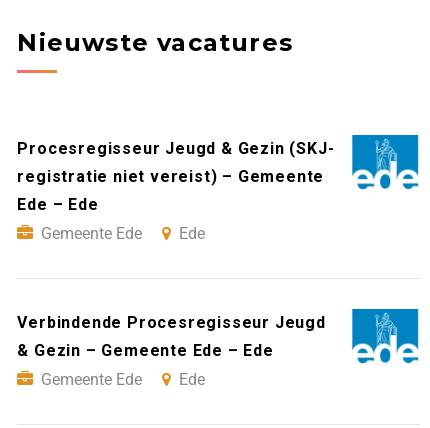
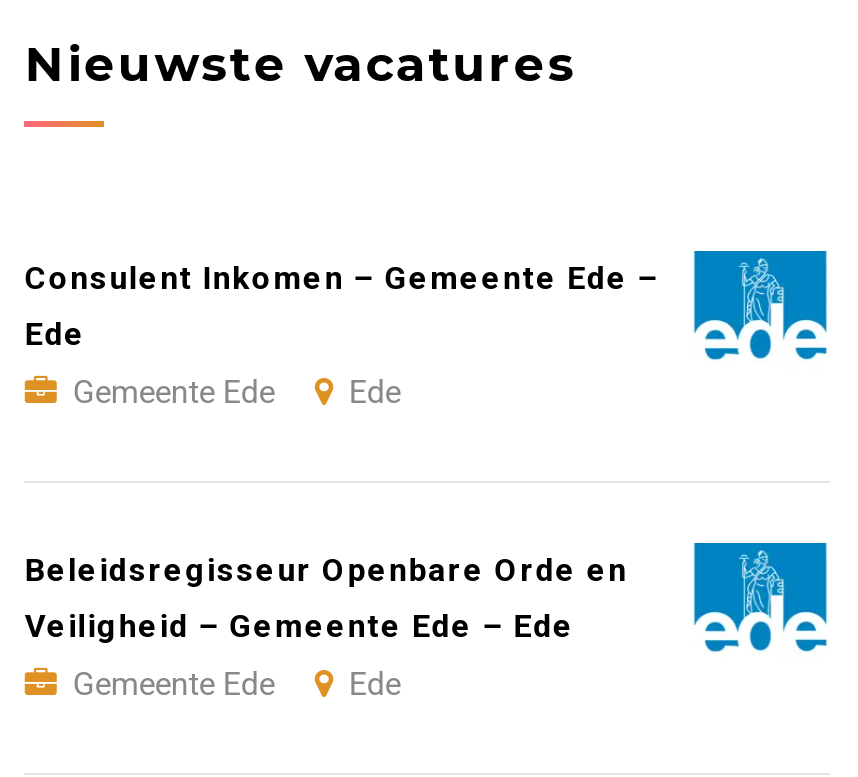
[17,139,334,214] Procesregisseur Jeugd & Gezin (SKJ- | registratie niet vereist) – Gemeente | Ede – Ede -> [25,258,659,352] Consulent Inkomen – Gemeente Ede – | Ede
[17,313,326,332] Verbindende Procesregisseur Jeugd -> [25,550,628,588] Beleidsregisseur Openbare Orde en
[17,341,274,360] & Gezin – Gemeente Ede – Ede -> [25,606,574,644] Veiligheid – Gemeente Ede – Ede

